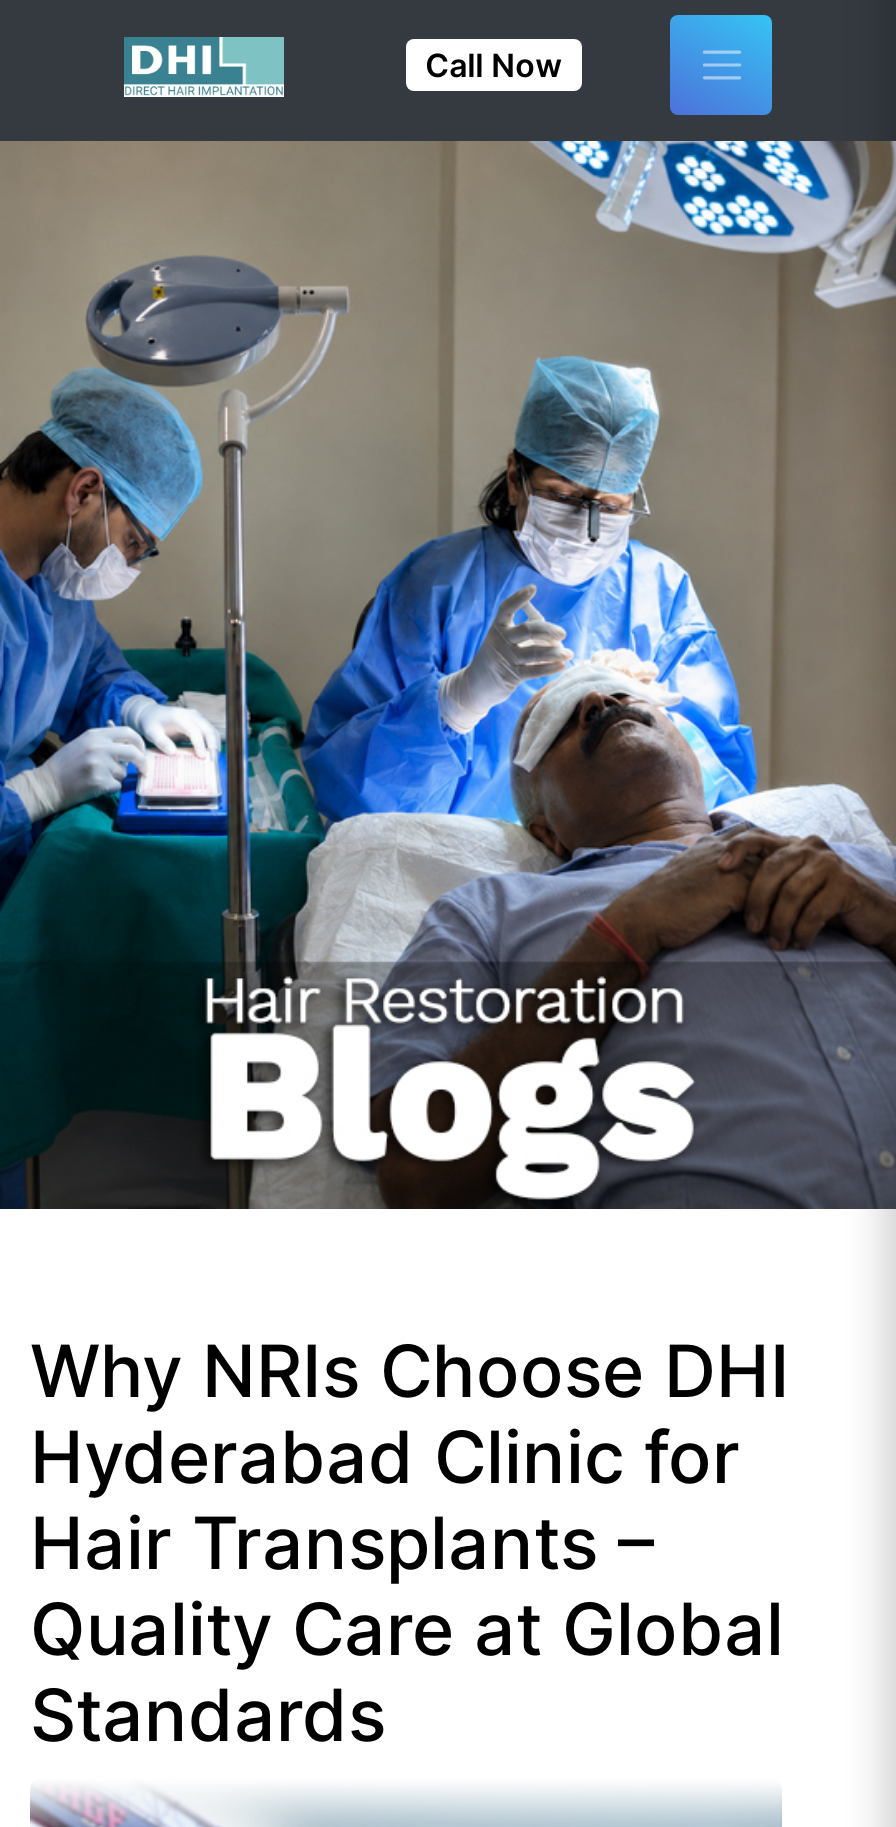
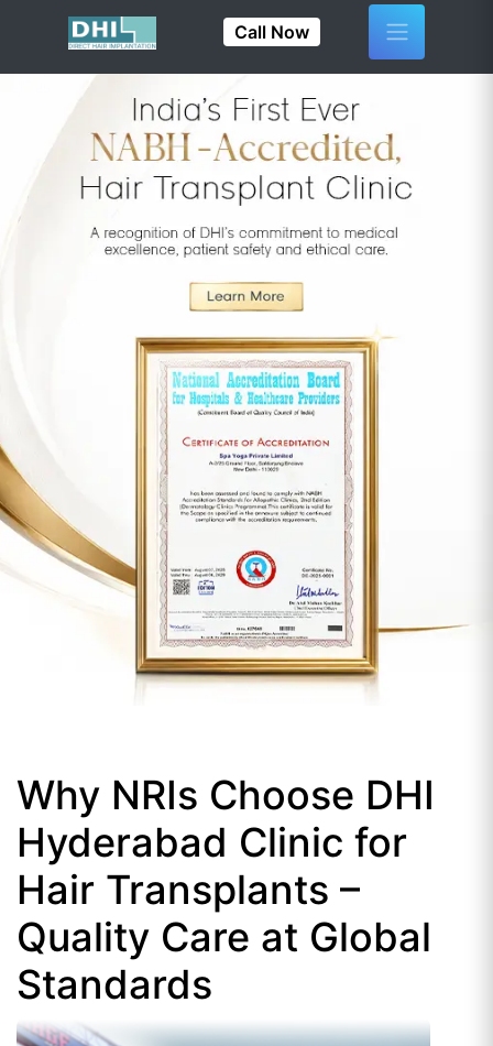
[6,139,890,1211] [image] -> [3,73,490,688] [image]

